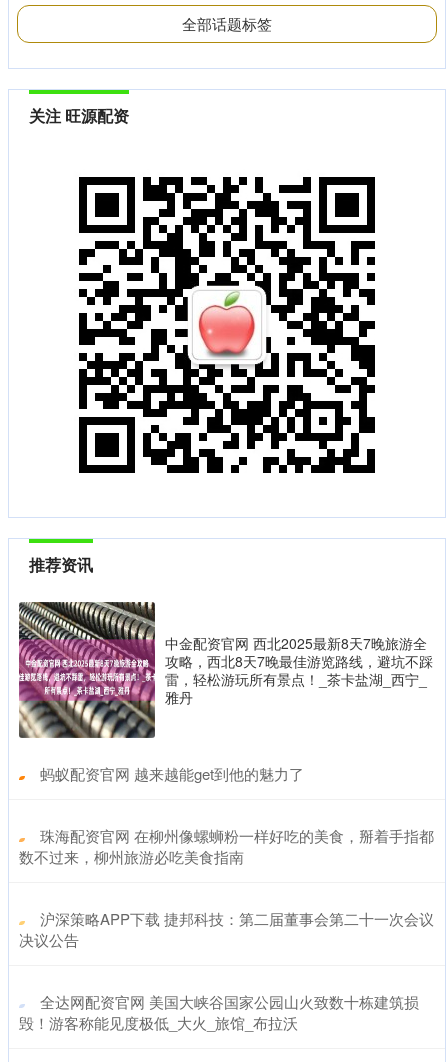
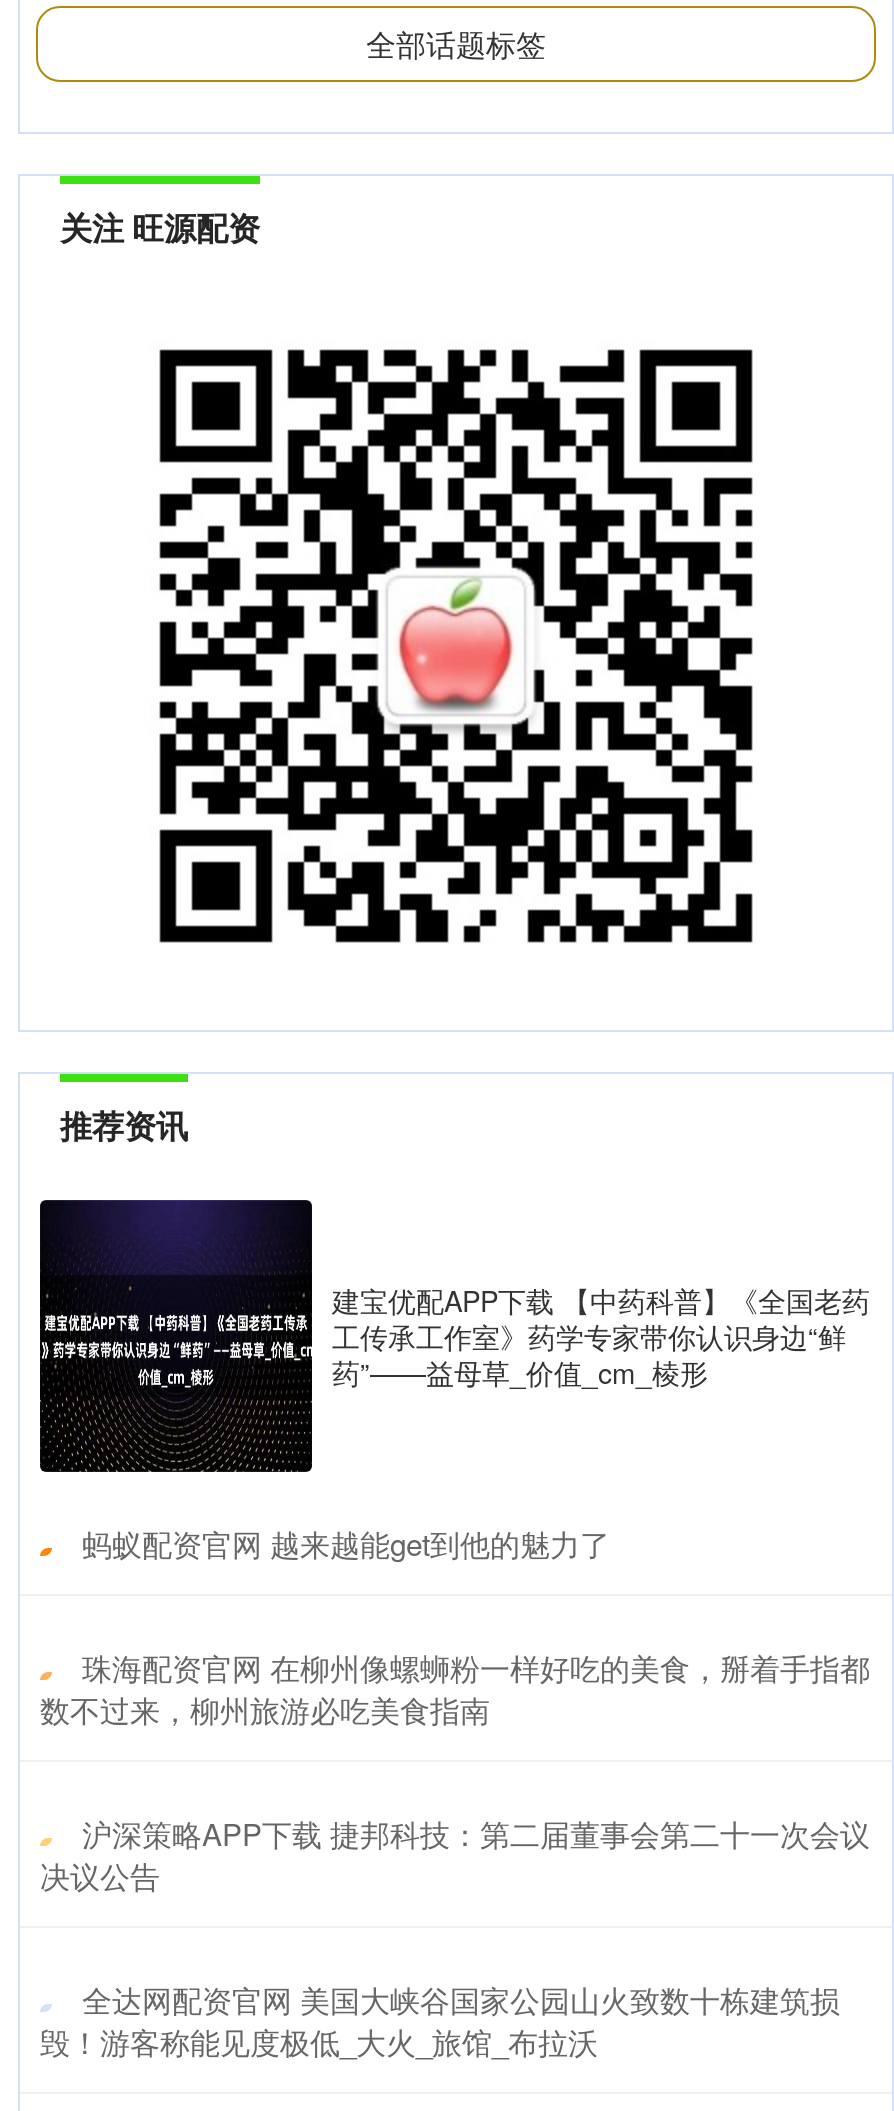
[18,601,433,739] [image] | 中金配资官网 西北2025最新8天7晚旅游全 | 攻略，西北8天7晚最佳游览路线，避坑不踩 | 雷，轻松游玩所有景点！_茶卡盐湖_西宁_ | 雅丹 -> [38,1200,870,1474] [image] | 建宝优配APP下载 【中药科普】《全国老药 | 工传承工作室》药学专家带你认识身边“鲜 | 药”——益母草_价值_cm_棱形

